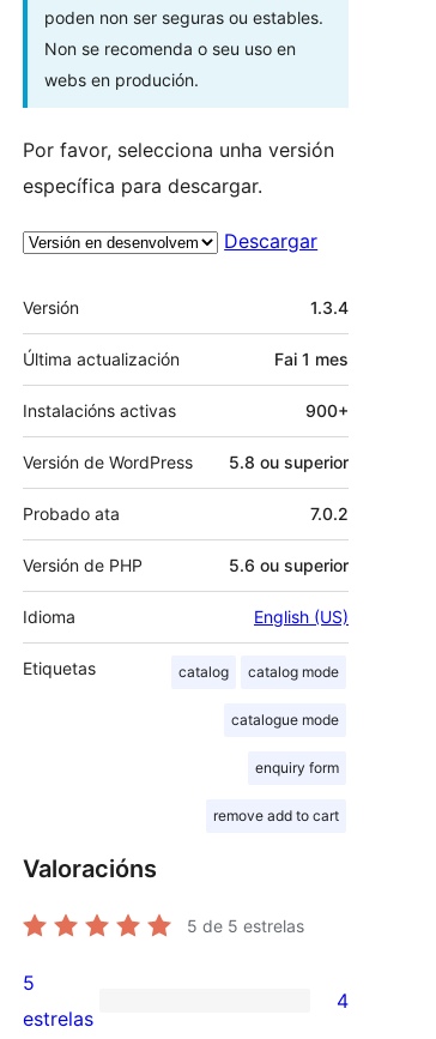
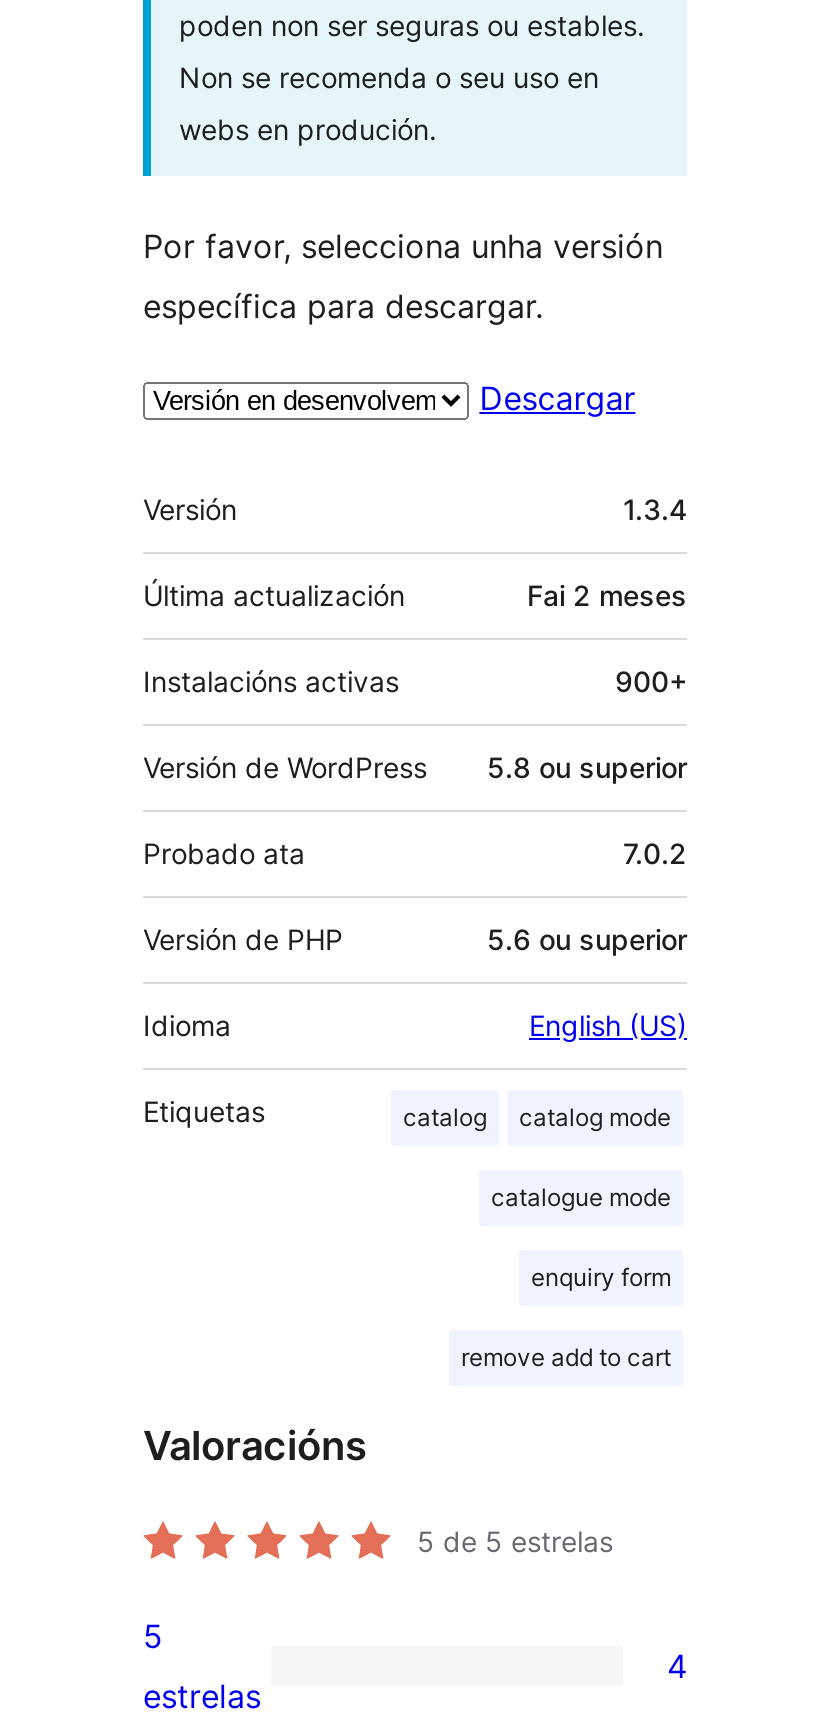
[274,349,349,369] Fai 1 mes -> [527,578,687,612] Fai 2 meses

